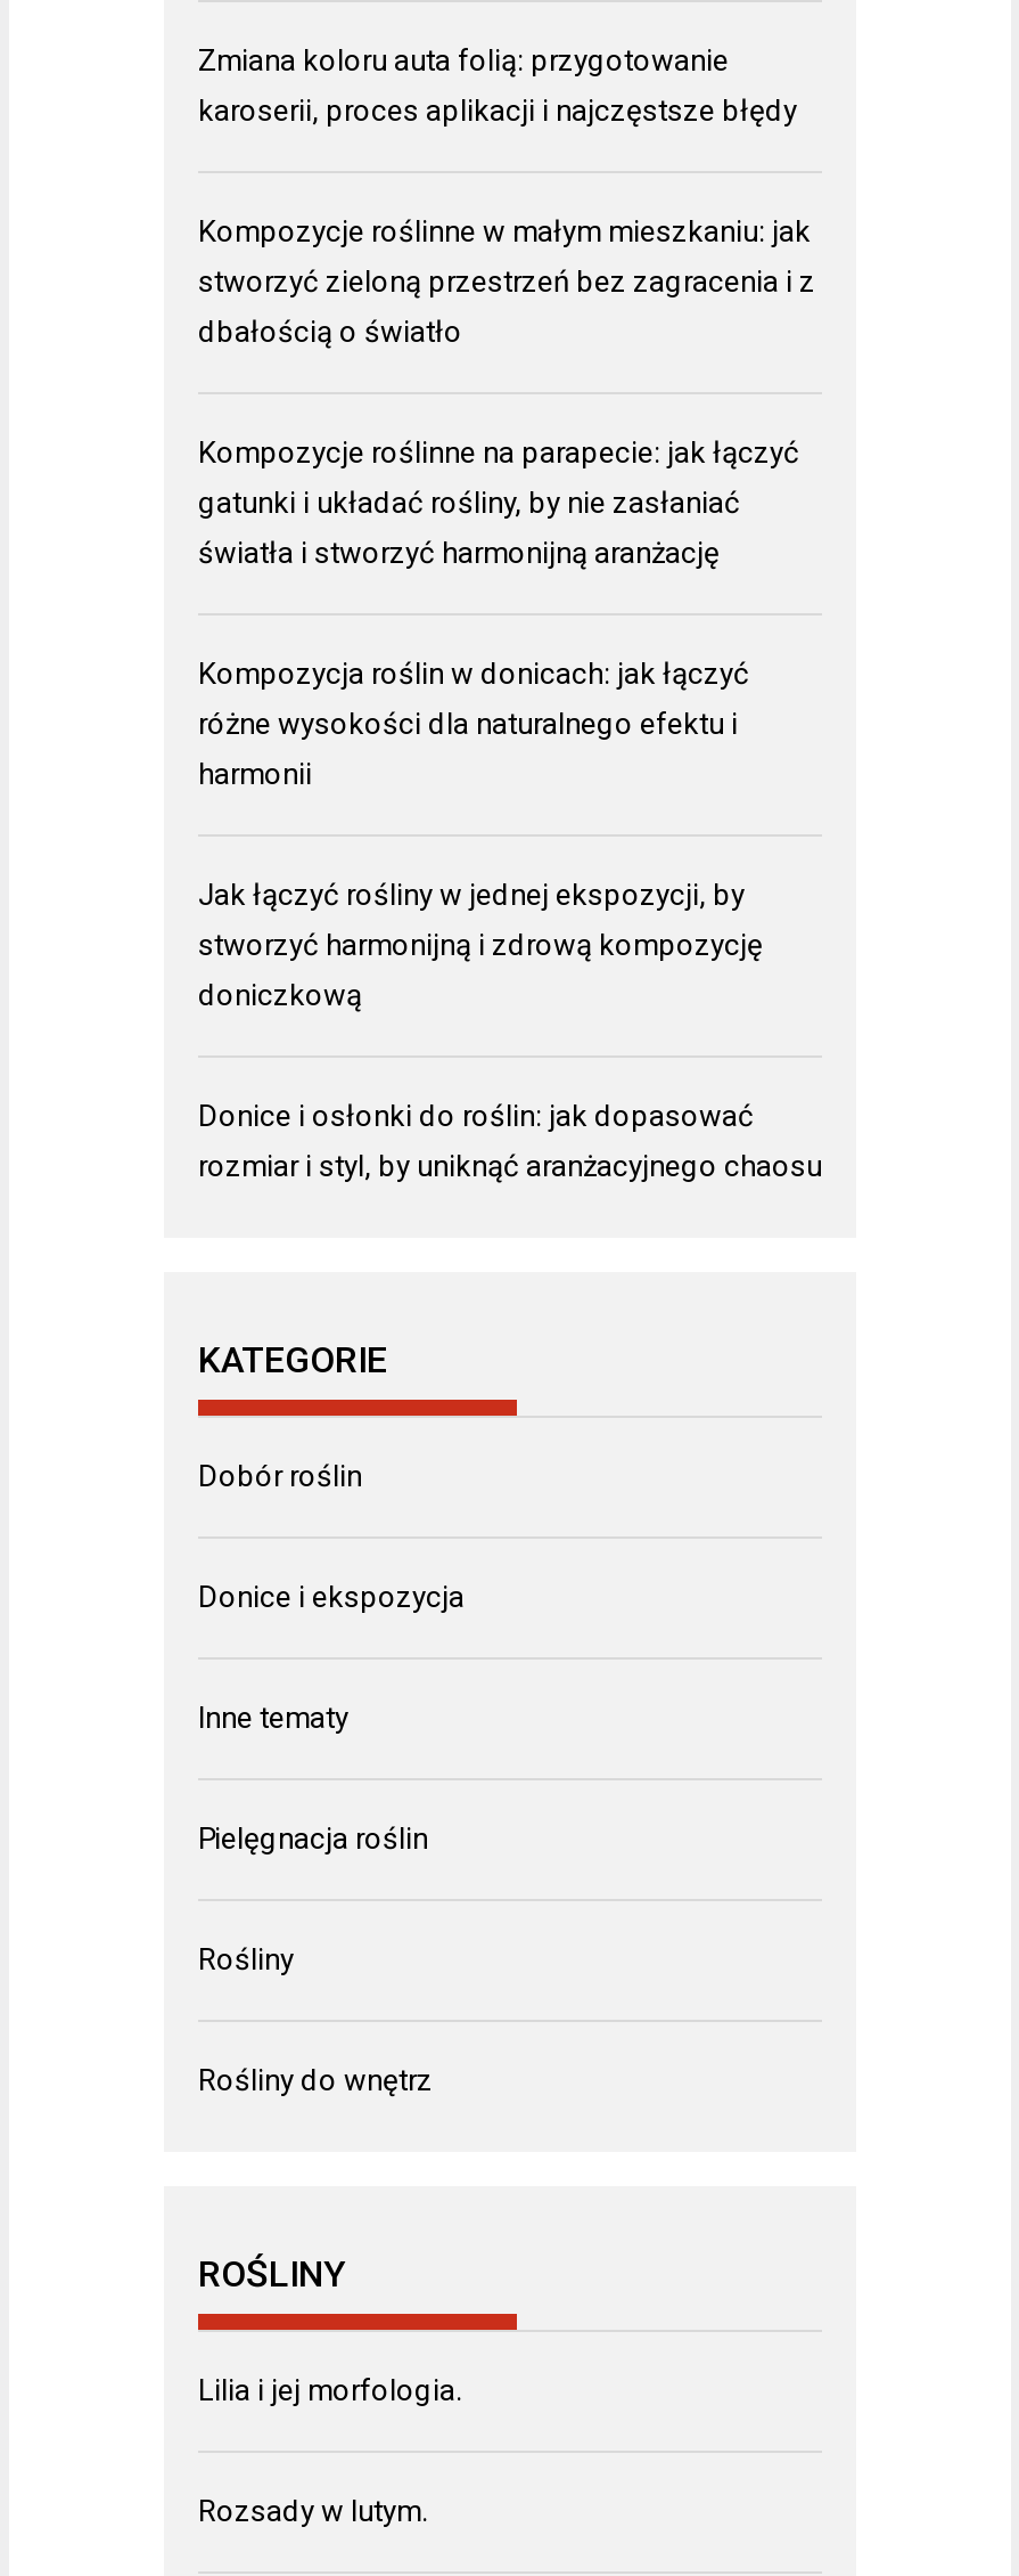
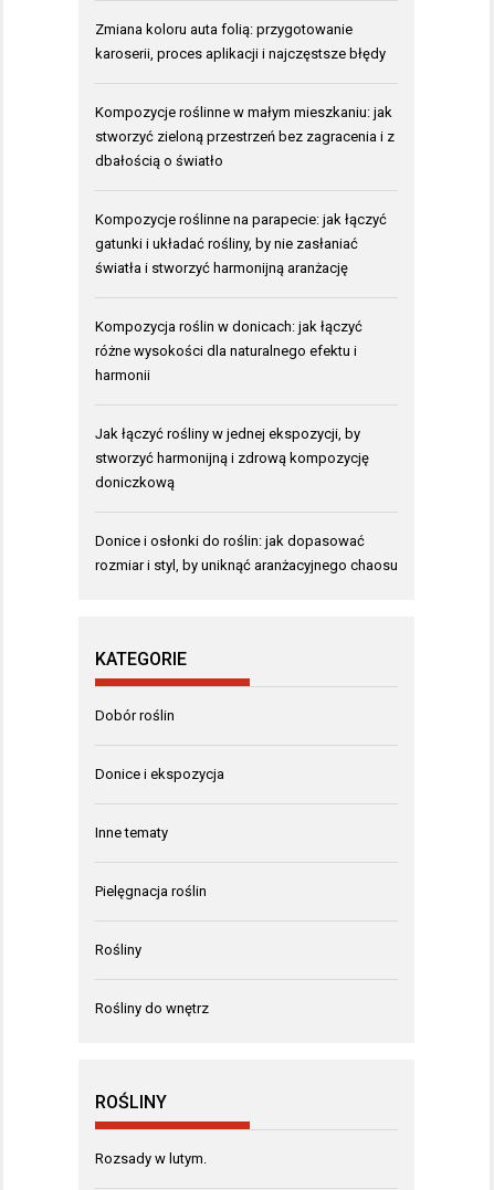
[198,2373,462,2407] Lilia i jej morfologia. -> none

